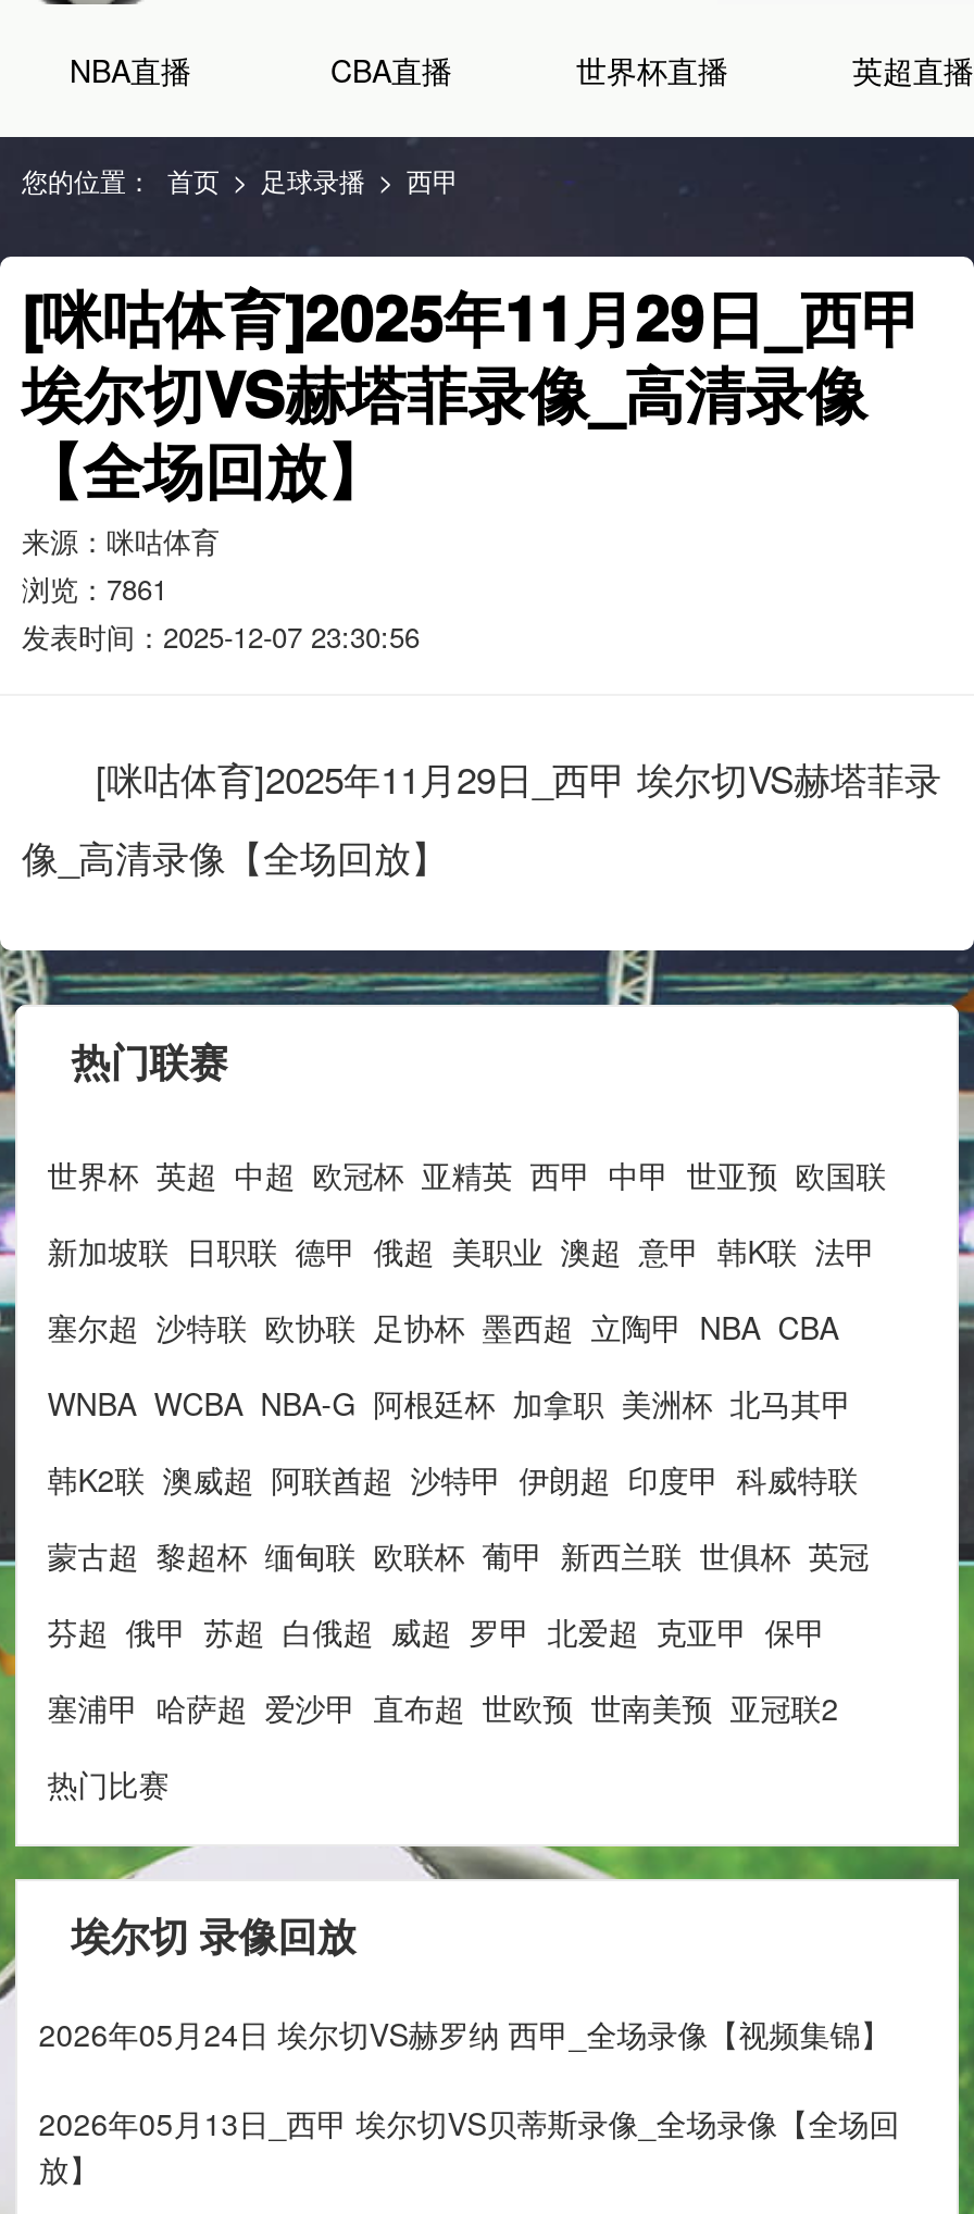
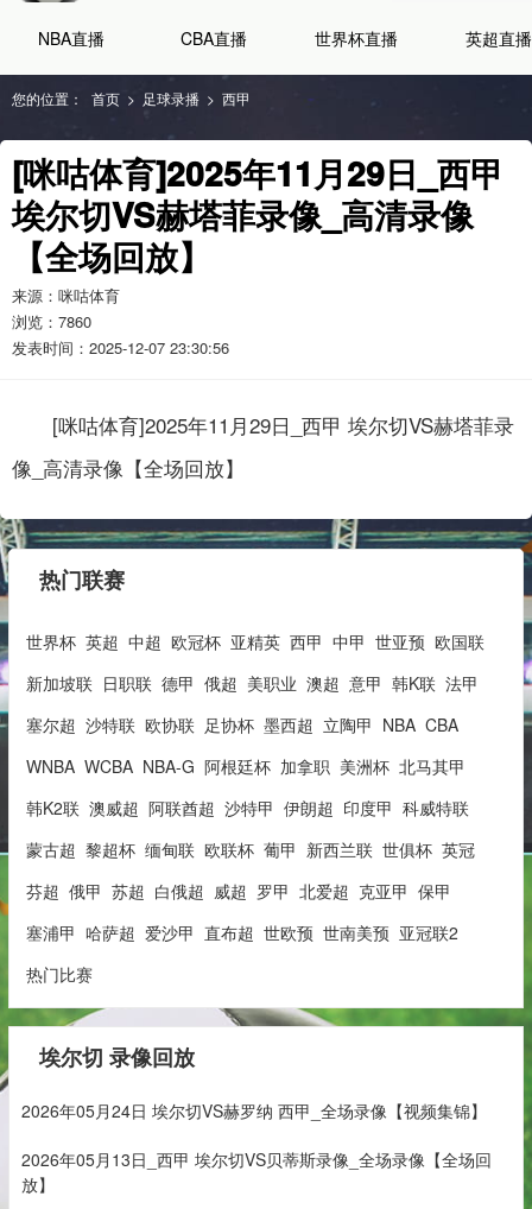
[22,567,185,608] 浏览：7861 -> [12,309,101,332] 浏览：7860

